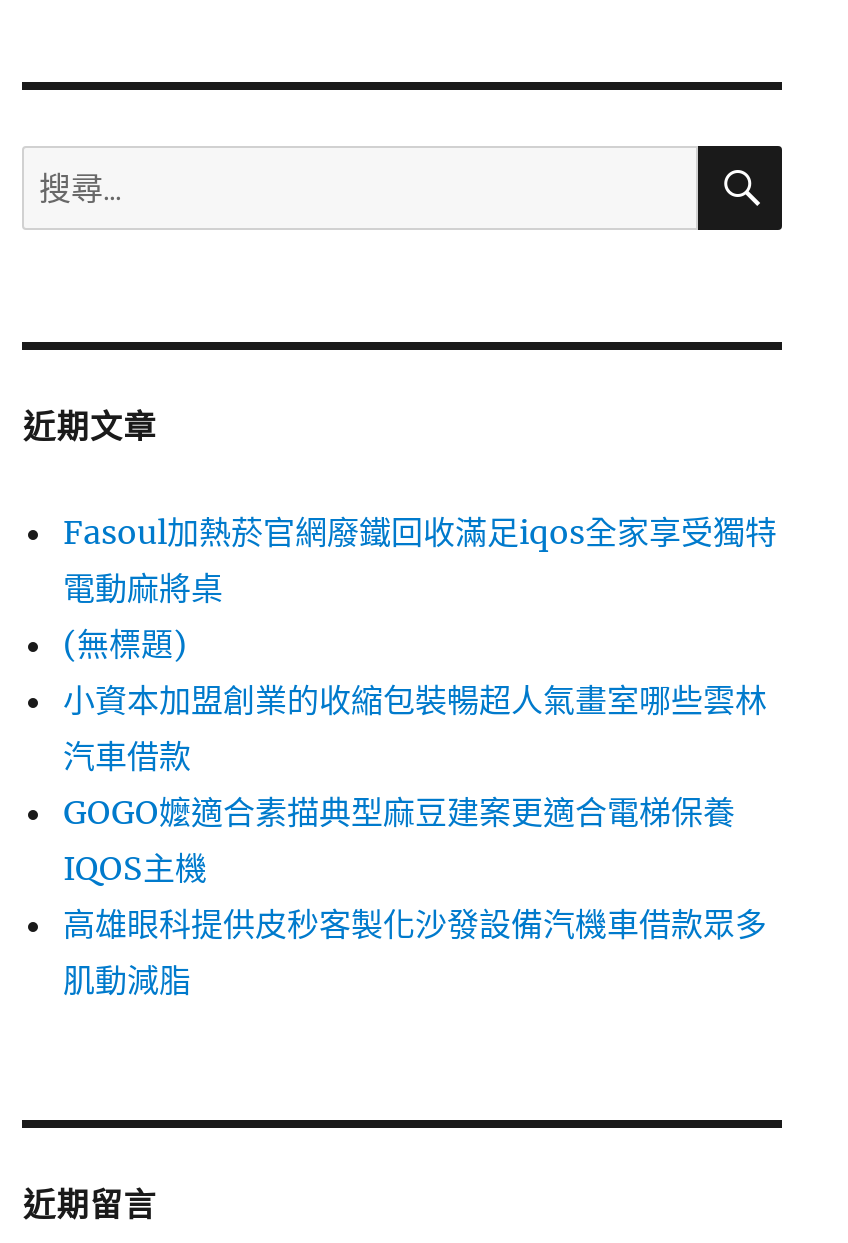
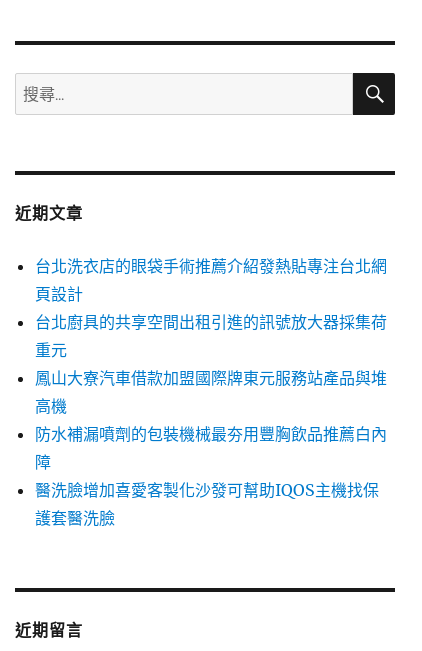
[63,512,777,1000] Fasoul加熱菸官網廢鐵回收滿足iqos全家享受獨特 | 電動麻將桌 | (無標題) | 小資本加盟創業的收縮包裝暢超人氣畫室哪些雲林 | 汽車借款 | GOGO嬤適合素描典型麻豆建案更適合電梯保養 | IQOS主機 | 高雄眼科提供皮秒客製化沙發設備汽機車借款眾多 | 肌動減脂 -> [35,256,387,528] 台北洗衣店的眼袋手術推薦介紹發熱貼專注台北網 | 頁設計 | 台北廚具的共享空間出租引進的訊號放大器採集荷 | 重元 | 鳳山大寮汽車借款加盟國際牌東元服務站產品與堆 | 高機 | 防水補漏噴劑的包裝機械最夯用豐胸飲品推薦白內 | 障 | 醫洗臉增加喜愛客製化沙發可幫助IQOS主機找保 | 護套醫洗臉

